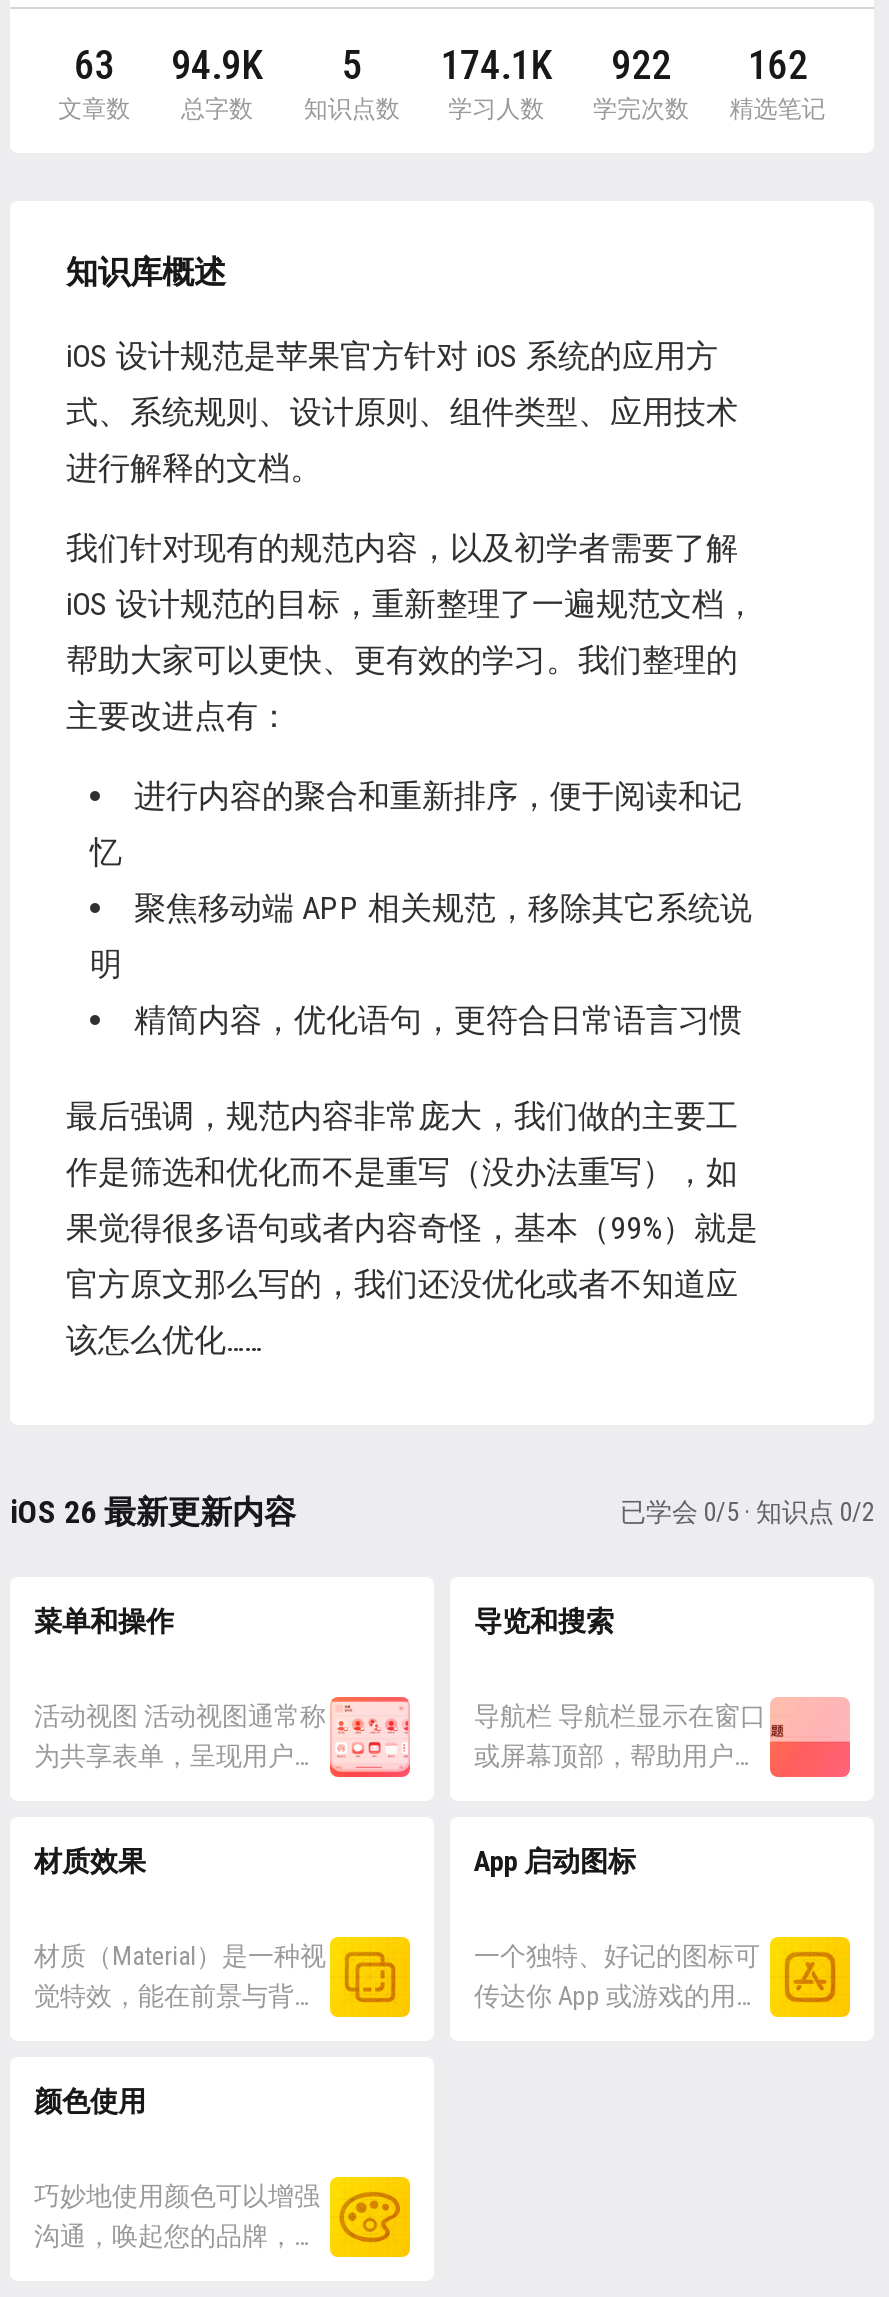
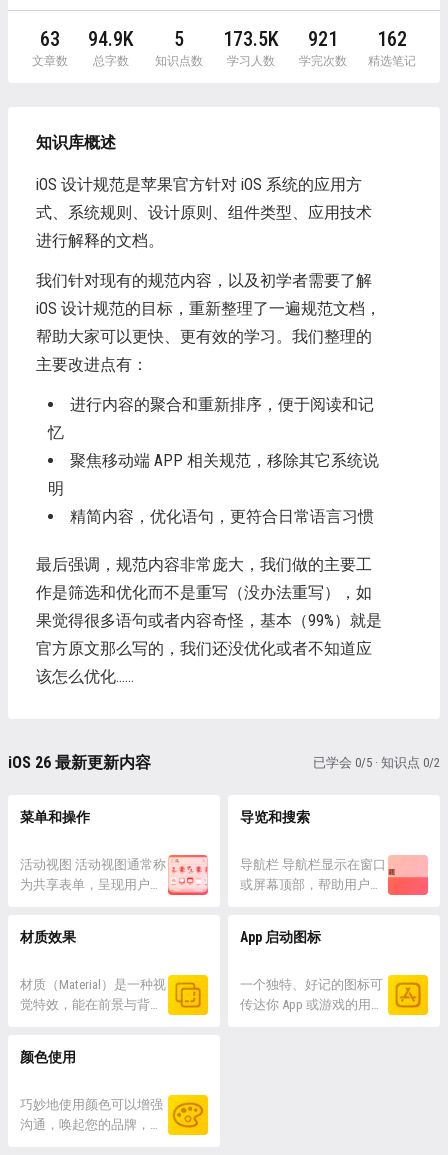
[440,41,552,89] 174.1K -> [223,27,279,51] 173.5K
[611,41,671,89] 922 -> [308,27,338,51] 921

